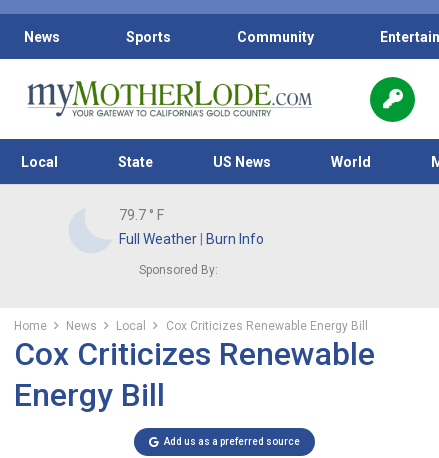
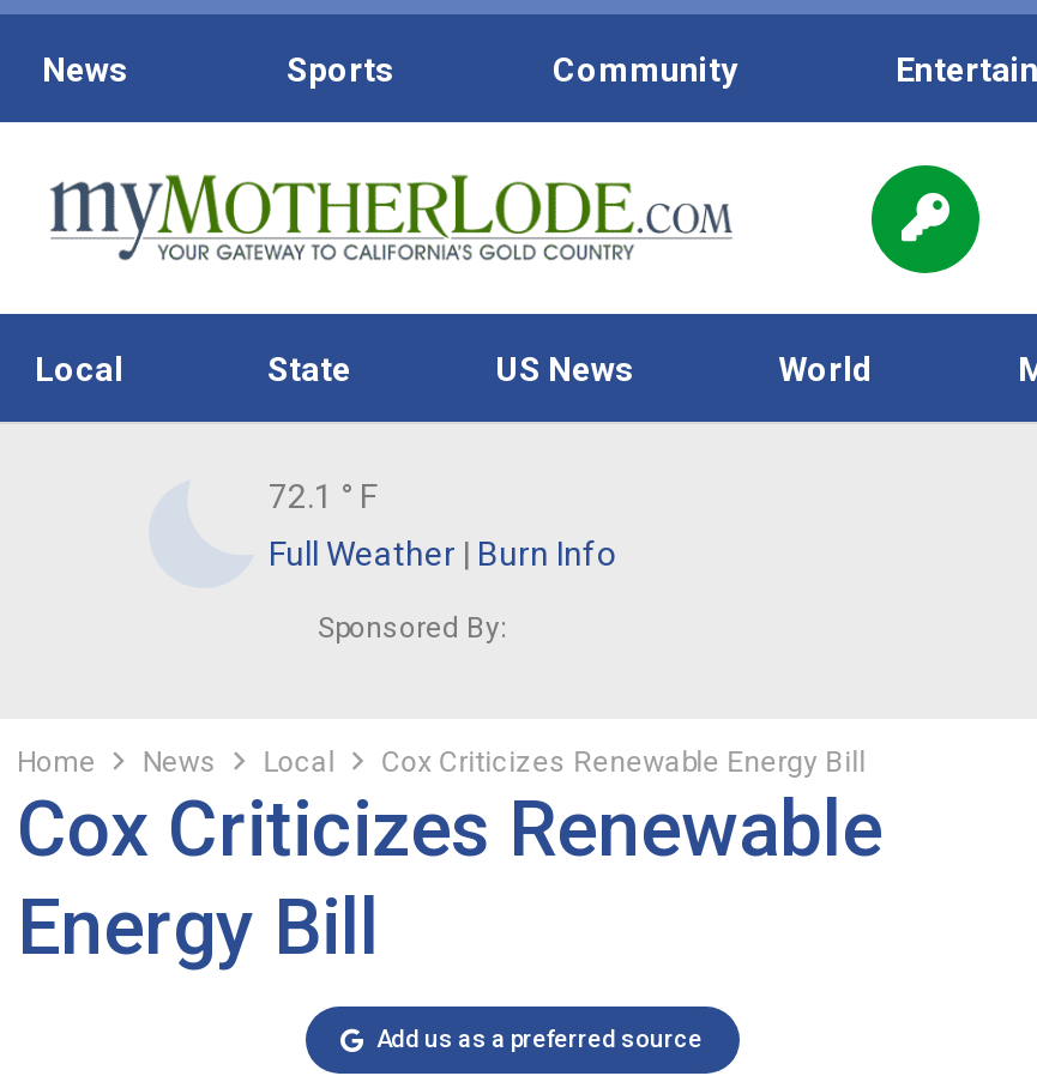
[118,207,163,223] 79.7 ° F -> [269,477,376,515] 72.1 ° F

